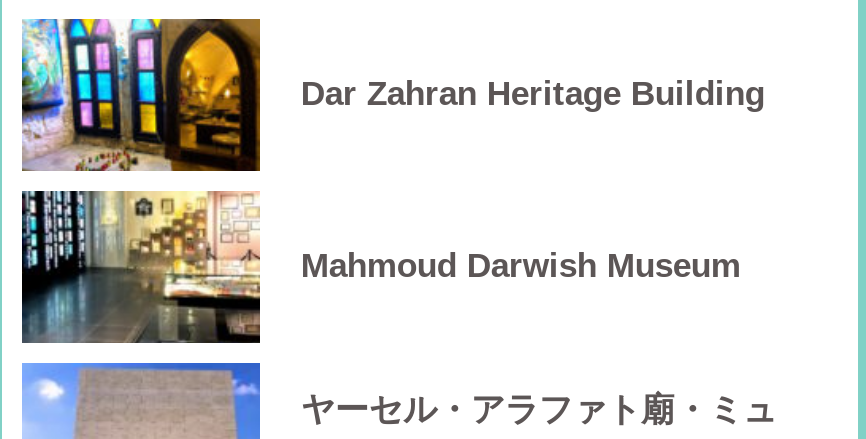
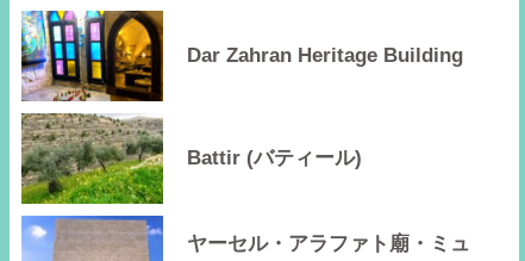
[20,191,741,345] [image] | Mahmoud Darwish Museum -> [20,113,362,205] [image] | Battir (バティール)

